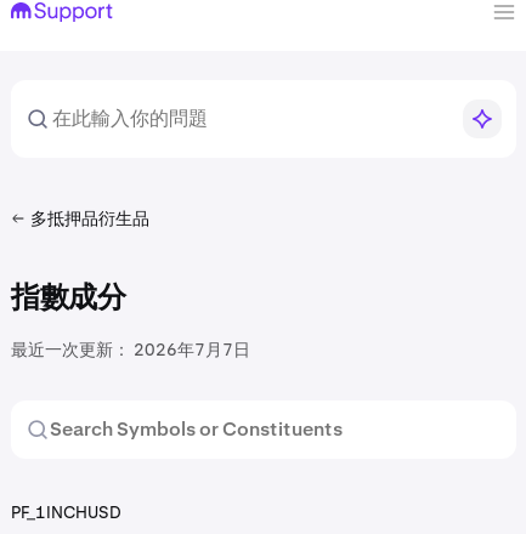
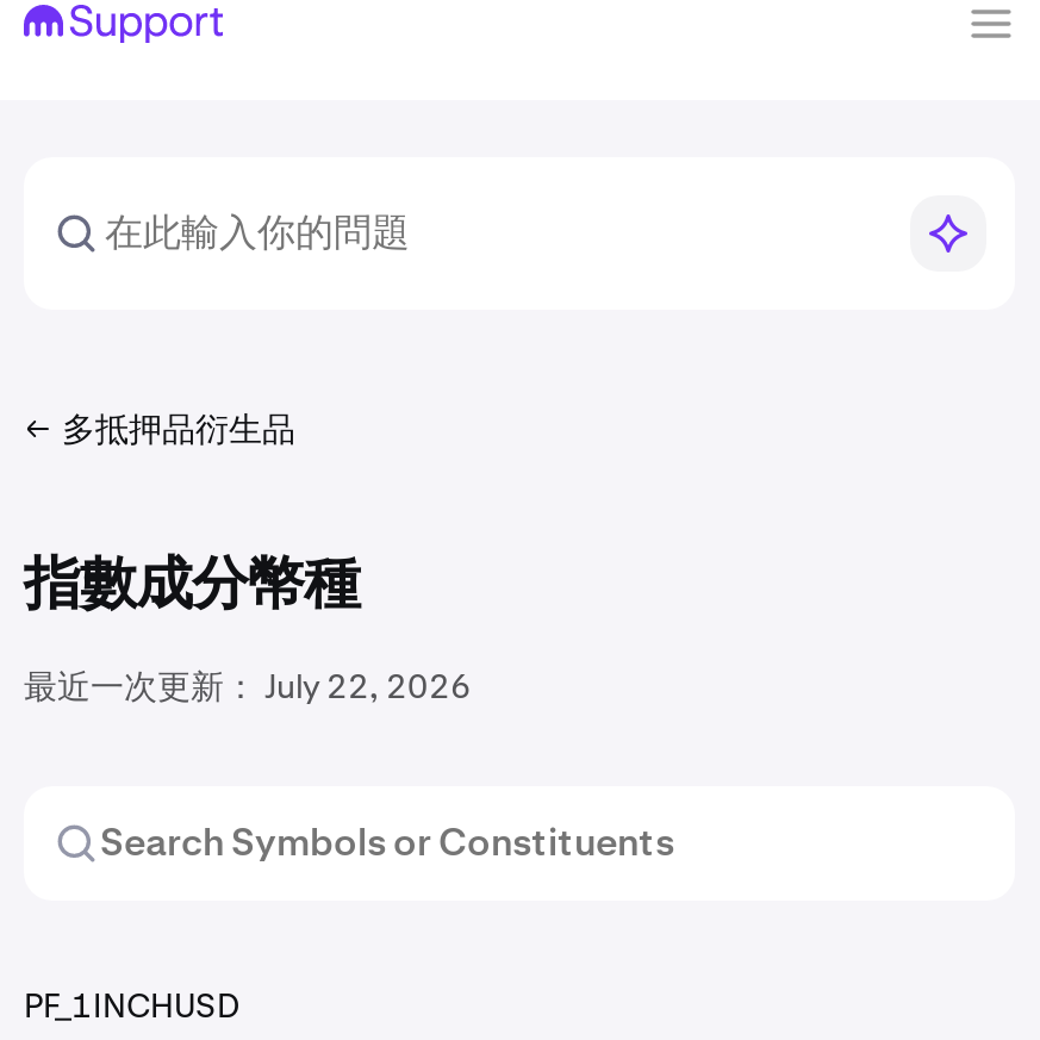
[11,284,125,313] 指數成分 -> [24,558,360,615] 指數成分幣種
[11,339,250,360] 最近一次更新： 2026年7月7日 -> [24,665,472,708] 最近一次更新： July 22, 2026

